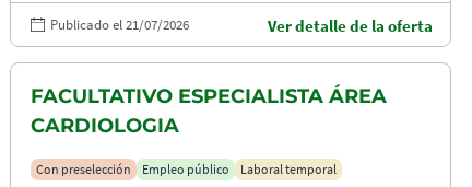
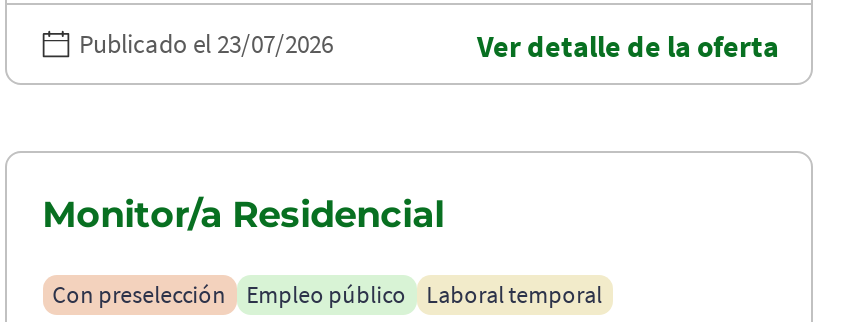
[50,15,189,34] Publicado el 21/07/2026 -> [79,27,333,61] Publicado el 23/07/2026
[30,85,386,138] FACULTATIVO ESPECIALISTA ÁREA | CARDIOLOGIA -> [42,193,444,237] Monitor/a Residencial

